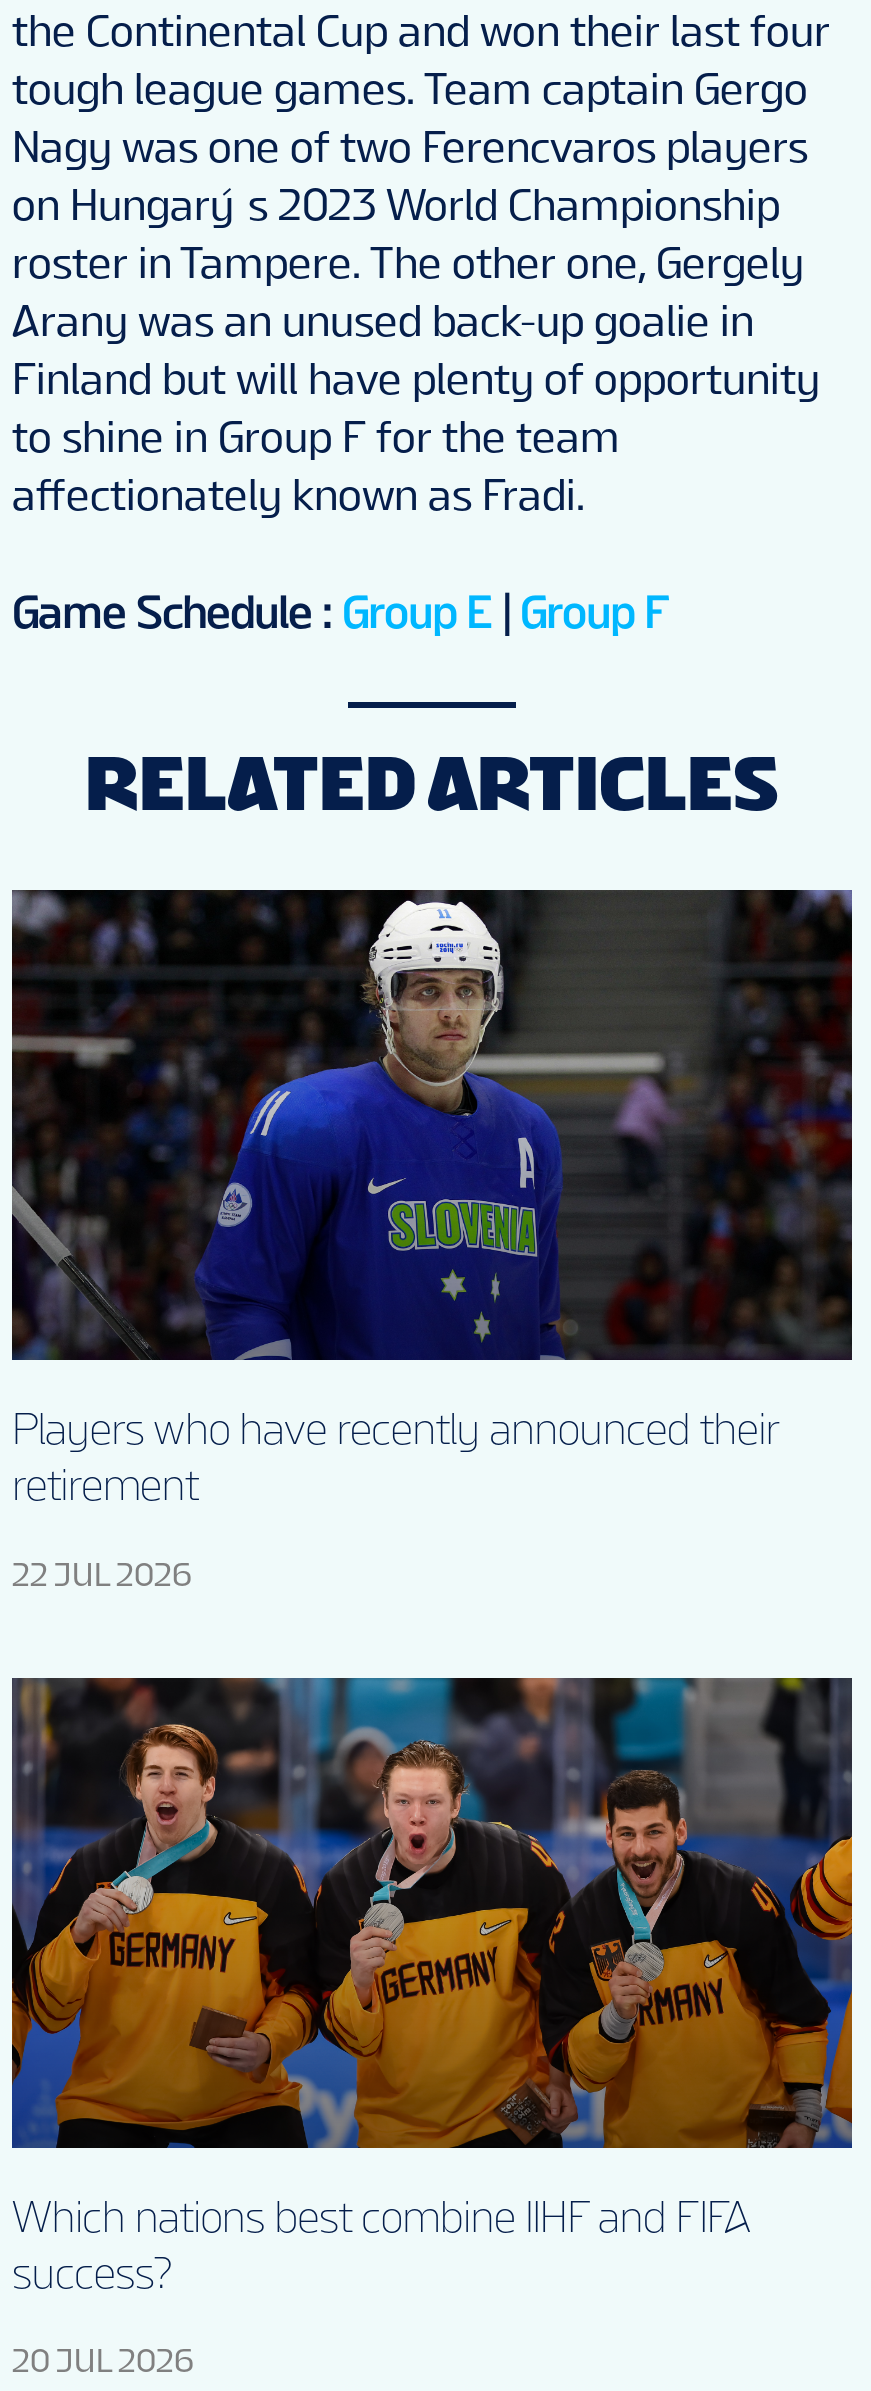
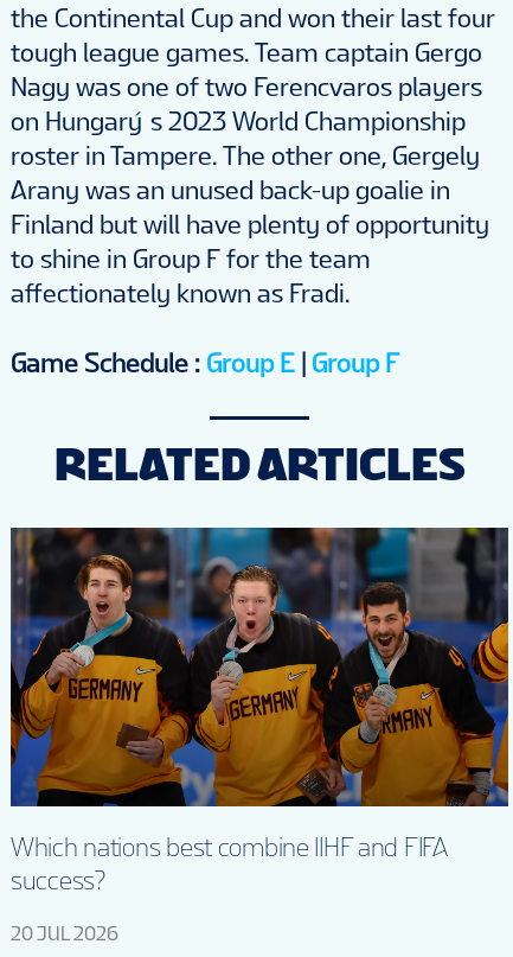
[10,888,854,1592] [image] | Players who have recently announced their | retirement | 22 JUL 2026 -> none

